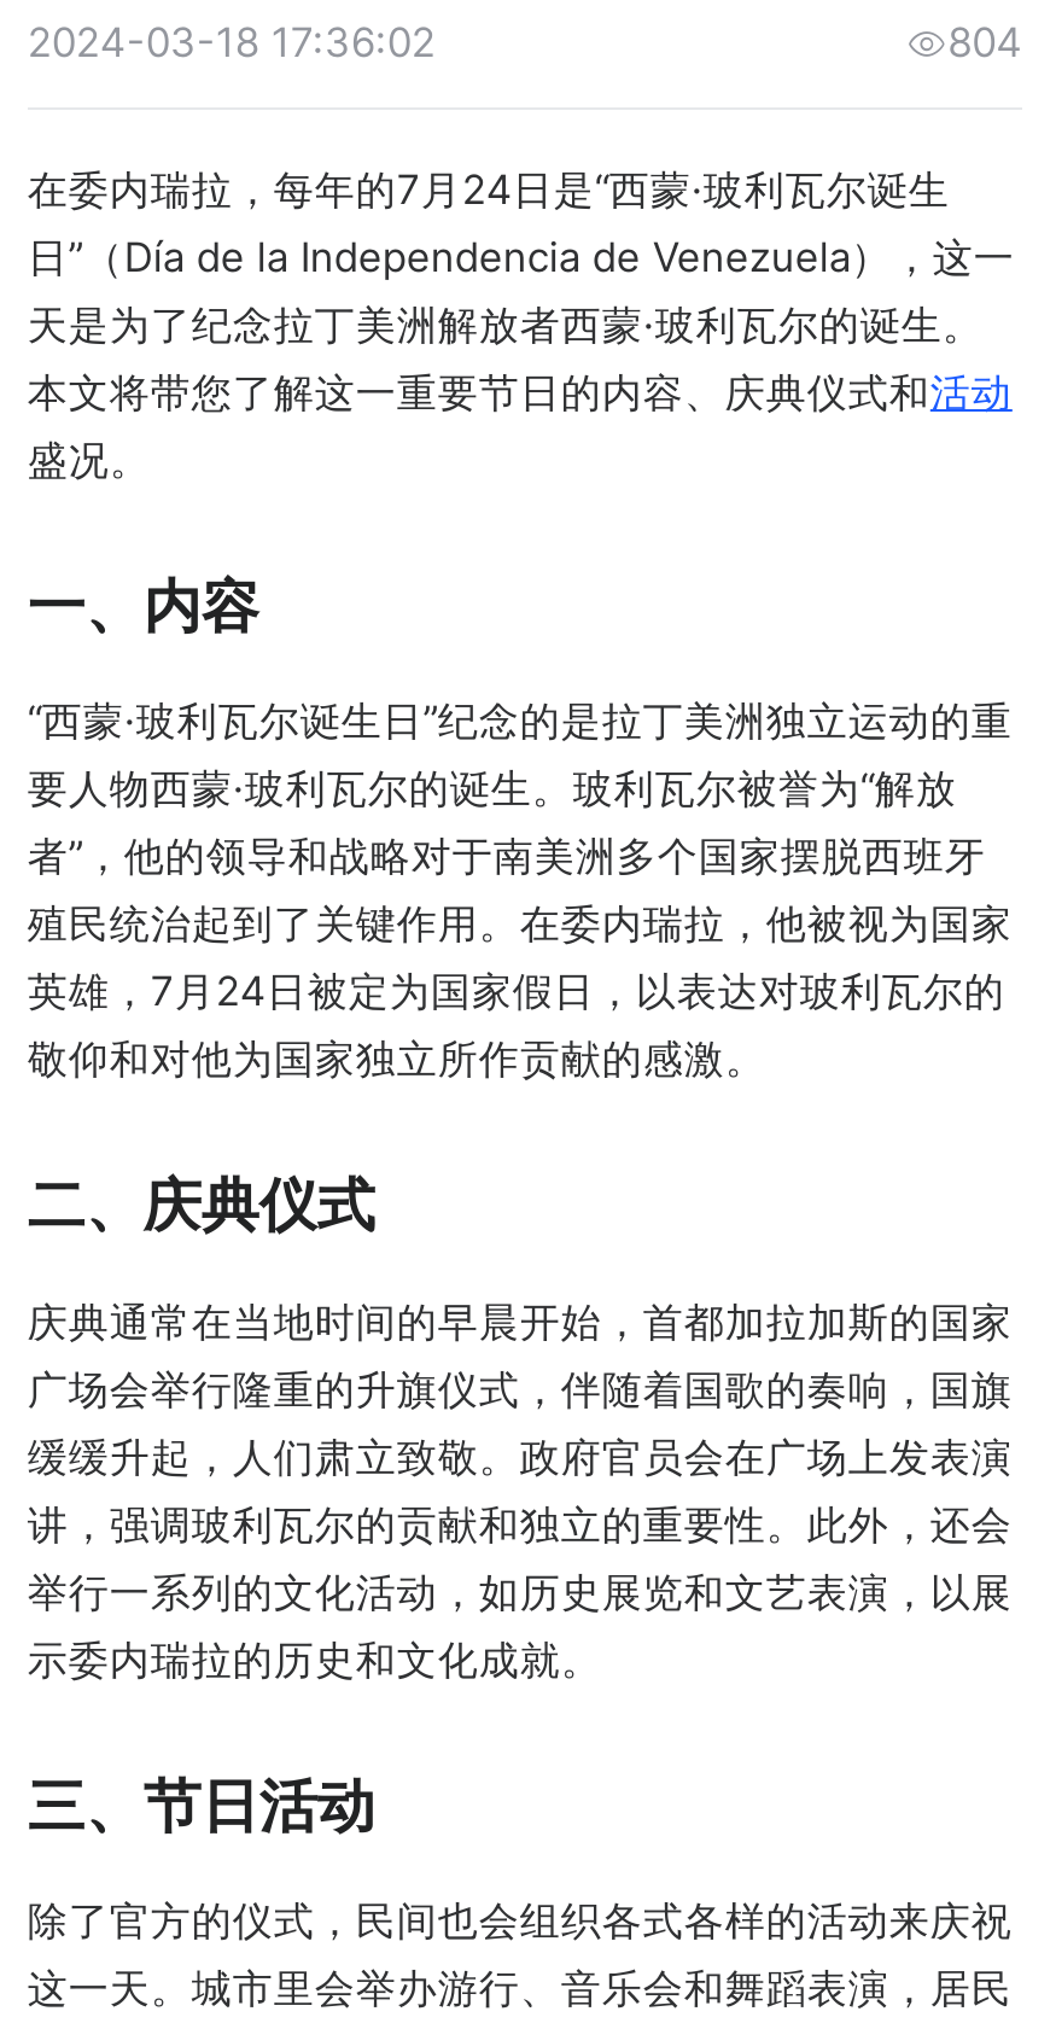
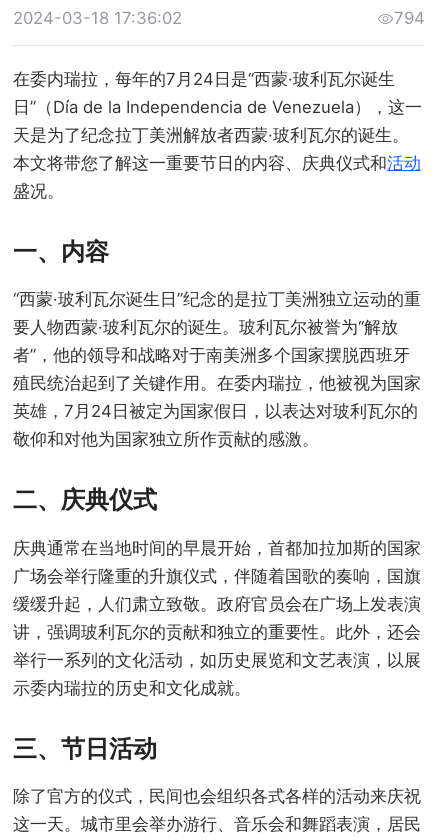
[948,19,1022,67] 804 -> [394,8,425,28] 794

